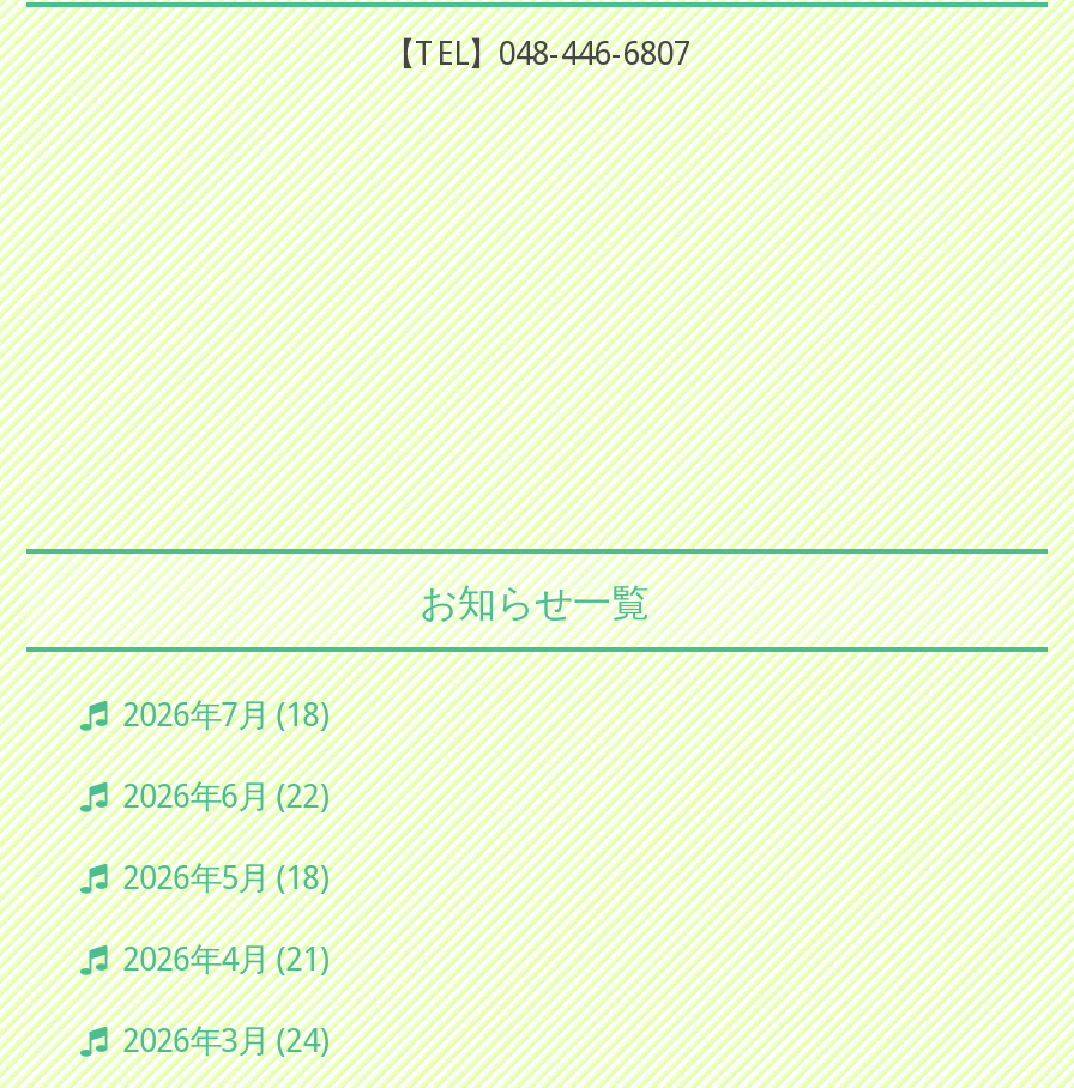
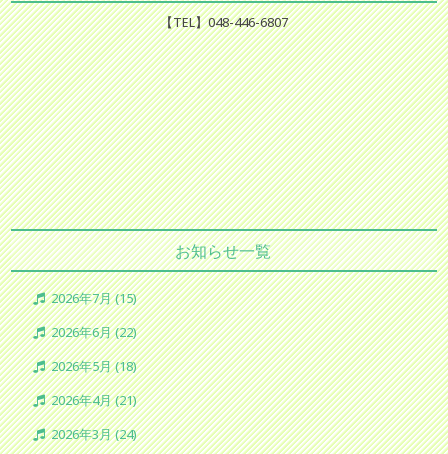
[123,698,329,734] 2026年7月 (18) -> [51,291,137,306] 2026年7月 (15)

